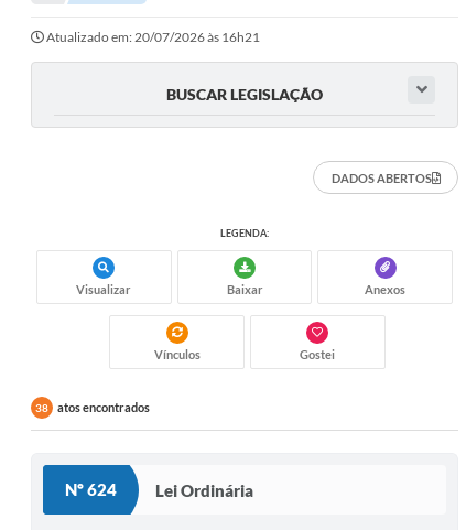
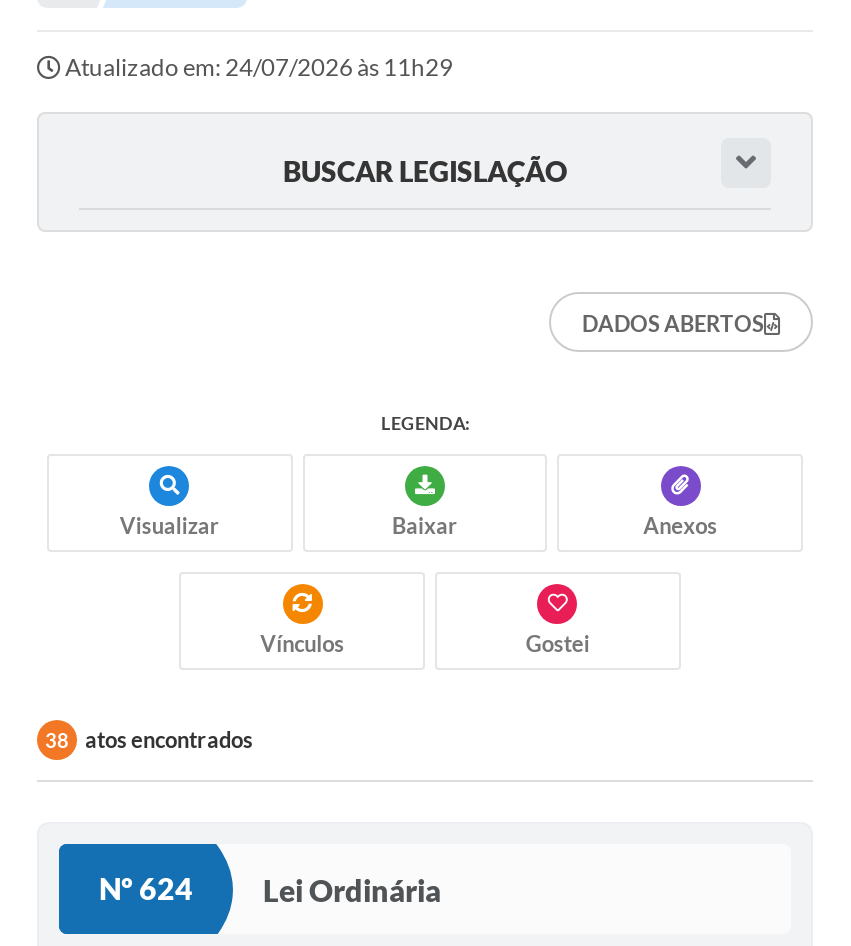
[46,29,260,45] Atualizado em: 20/07/2026 às 16h21 -> [65,52,453,82] Atualizado em: 24/07/2026 às 11h29

